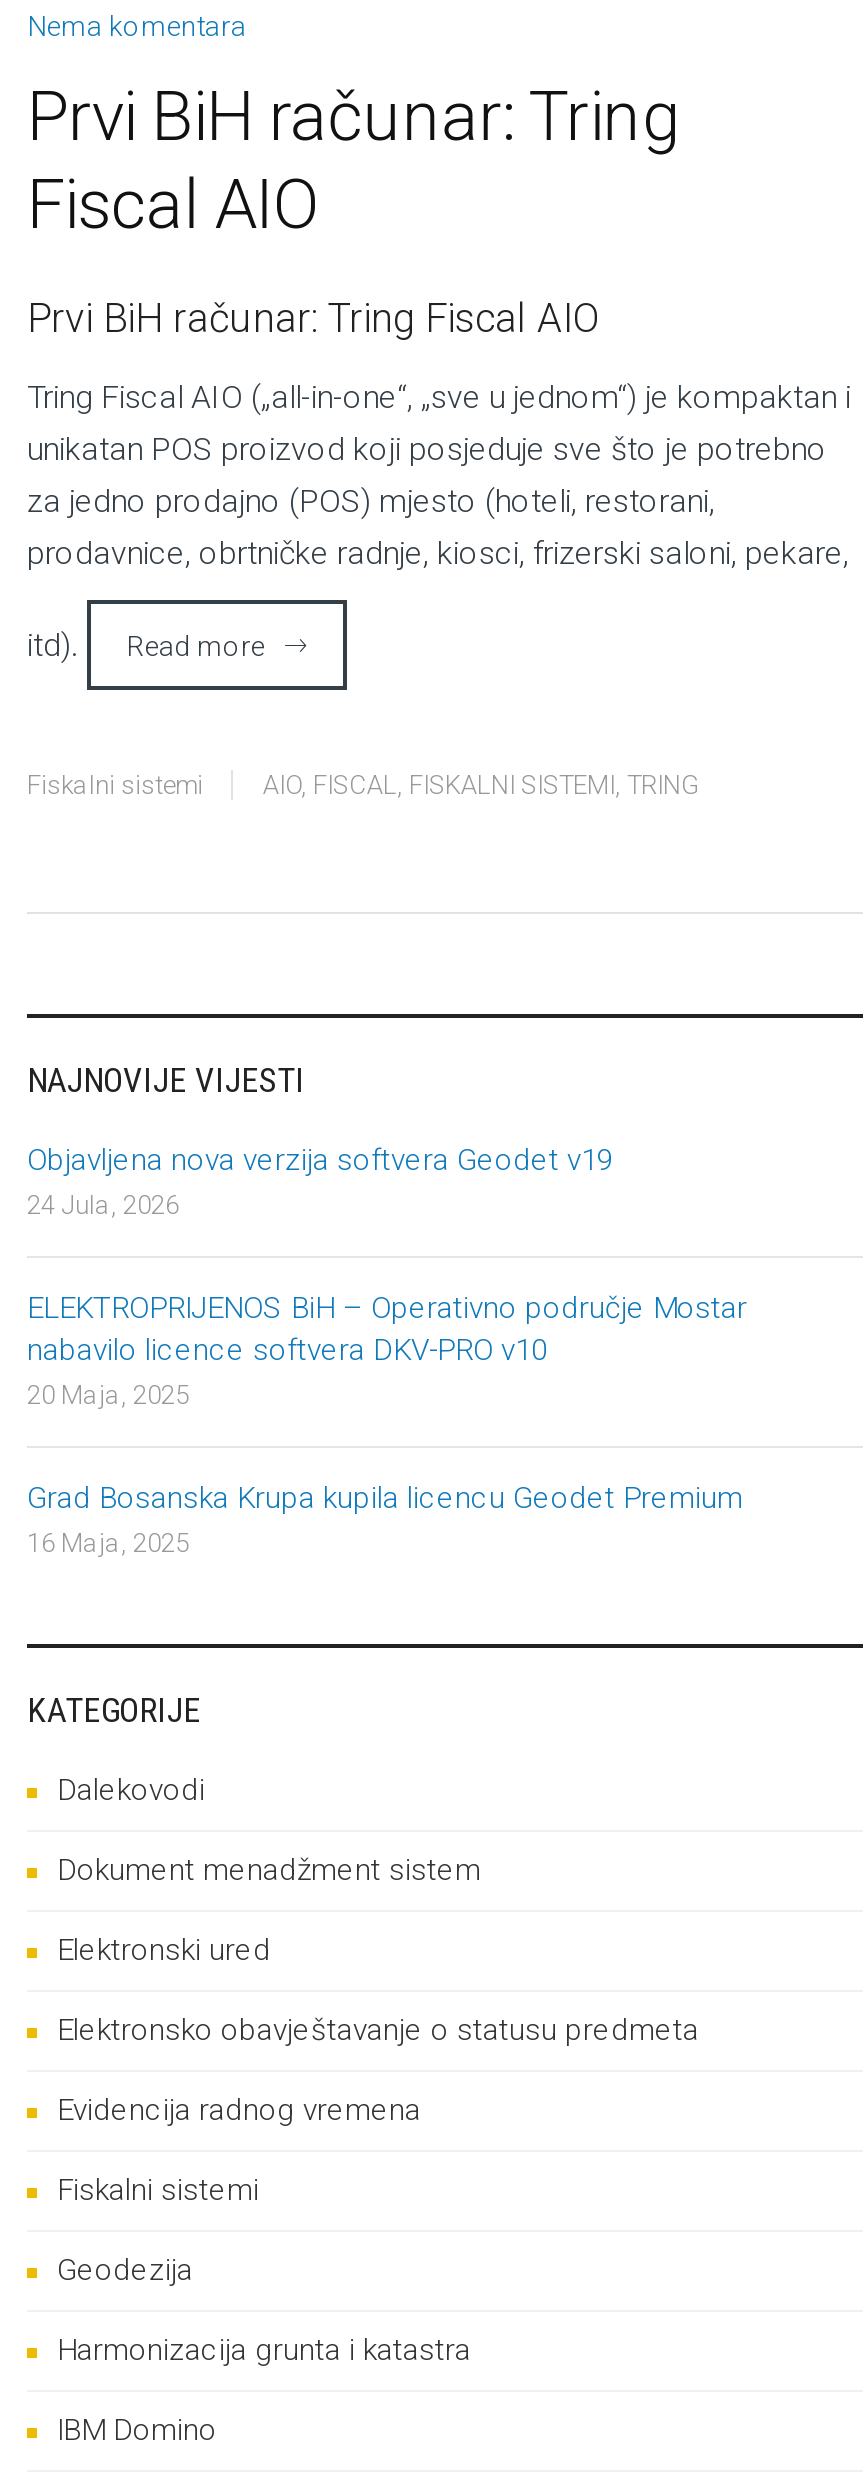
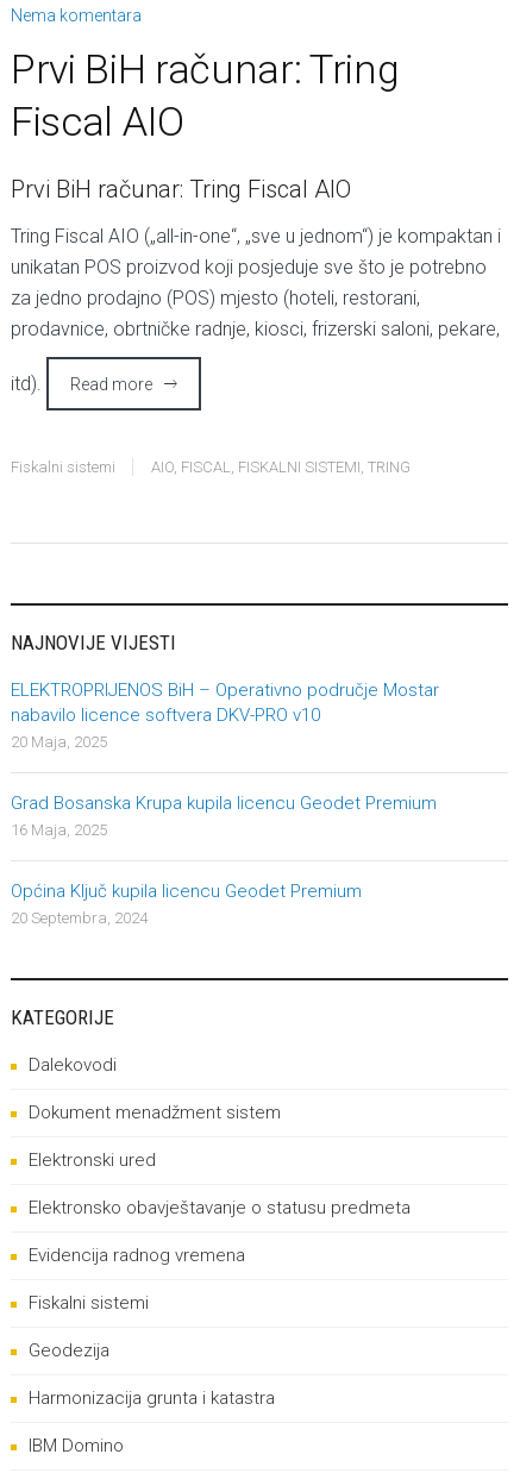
[27,1143,613,1221] Objavljena nova verzija softvera Geodet v19 | 24 Jula, 2026 -> none
moved [27,1291,747,1559] -> [11,680,439,839]: ELEKTROPRIJENOS BiH – Operativno područje Mostar | nabavilo licence softvera DKV-PRO v10 | 20 Maja, 2025 | Grad Bosanska Krupa kupila licencu Geodet Premium | 16 Maja, 2025
none -> [11,881,362,927] Općina Ključ kupila licencu Geodet Premium | 20 Septembra, 2024

